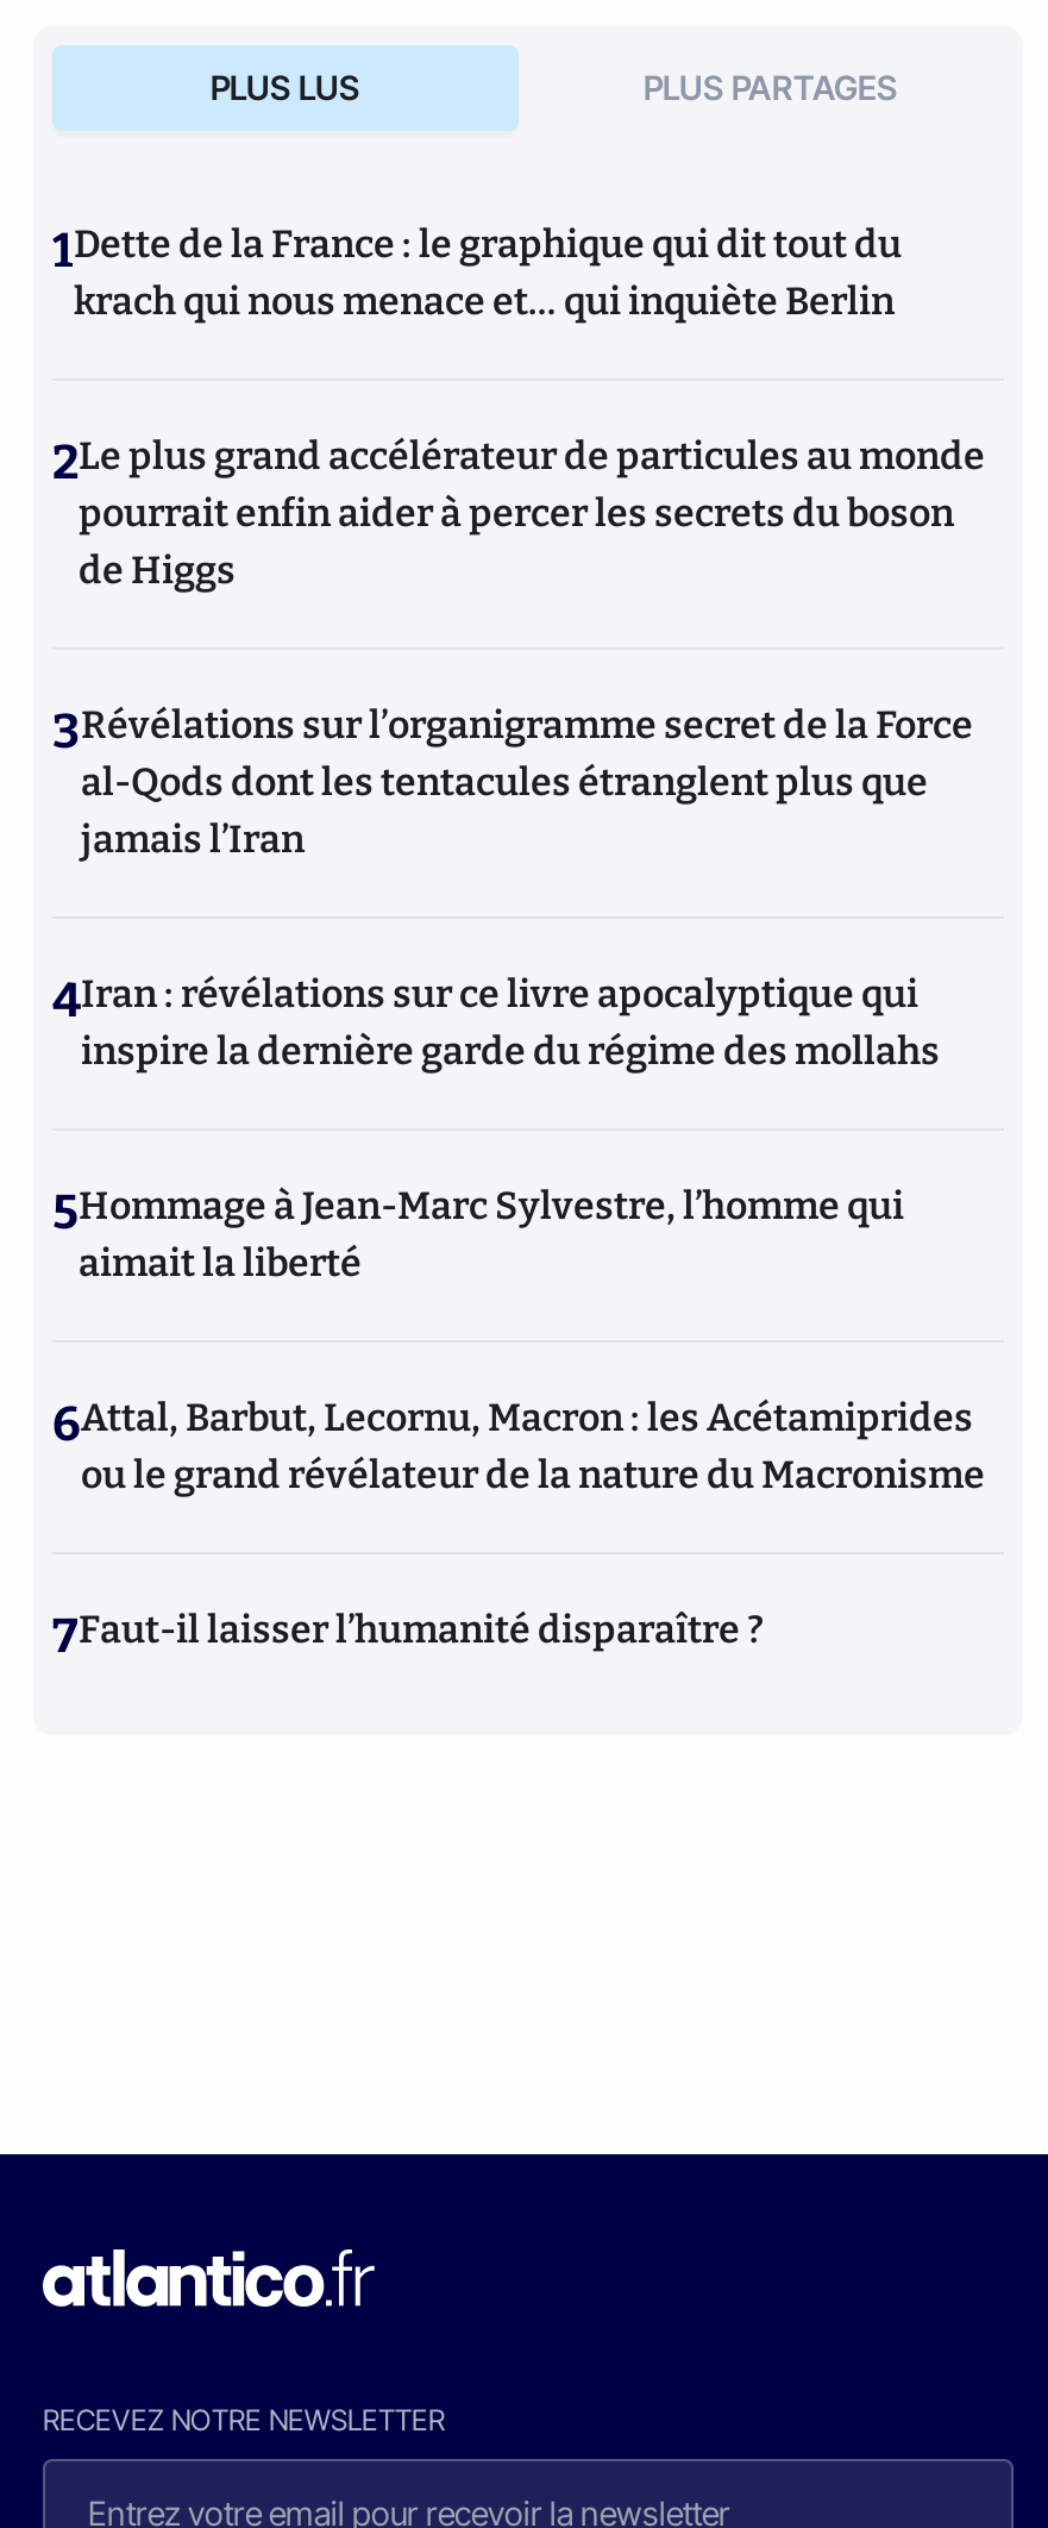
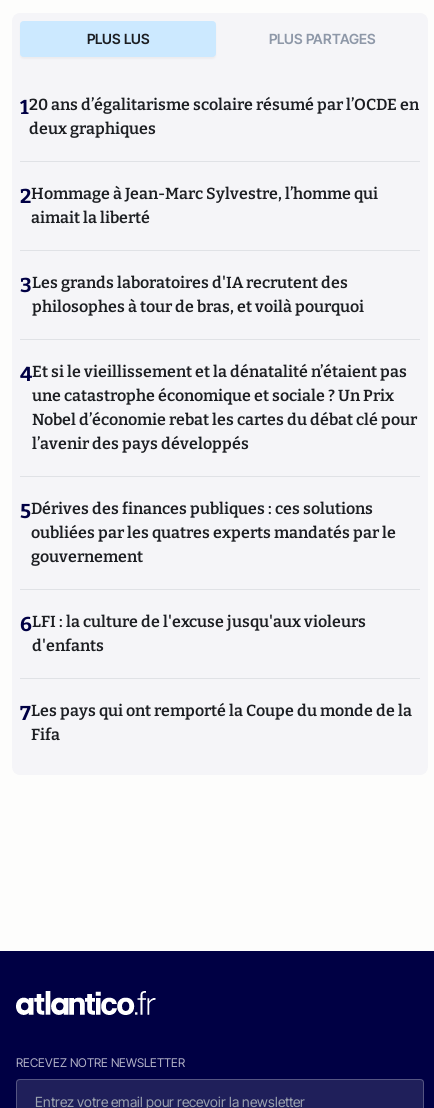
[52,222,985,1240] 1Dette de la France : le graphique qui dit tout du | krach qui nous menace et… qui inquiète Berlin | 2Le plus grand accélérateur de particules au monde | pourrait enfin aider à percer les secrets du boson | de Higgs | 3Révélations sur l’organigramme secret de la Force | al-Qods dont les tentacules étranglent plus que | jamais l’Iran | 4Iran : révélations sur ce livre apocalyptique qui | inspire la dernière garde du régime des mollahs | 5Hommage à Jean-Marc Sylvestre, l’homme qui -> [20,95,419,208] 120 ans d’égalitarisme scolaire résumé par l’OCDE en | deux graphiques | 2Hommage à Jean-Marc Sylvestre, l’homme qui
moved [79,1240,362,1286] -> [31,208,150,227]: aimait la liberté
[52,1395,985,1664] 6Attal, Barbut, Lecornu, Macron : les Acétamiprides | ou le grand révélateur de la nature du Macronisme | 7Faut-il laisser l’humanité disparaître ? -> [20,273,417,744] 3Les grands laboratoires d'IA recrutent des | philosophes à tour de bras, et voilà pourquoi | 4Et si le vieillissement et la dénatalité n’étaient pas | une catastrophe économique et sociale ? Un Prix | Nobel d’économie rebat les cartes du débat clé pour | l’avenir des pays développés | 5Dérives des finances publiques : ces solutions | oubliées par les quatres experts mandatés par le | gouvernement | 6LFI : la culture de l'excuse jusqu'aux violeurs | d'enfants | 7Les pays qui ont remporté la Coupe du monde de la | Fifa

